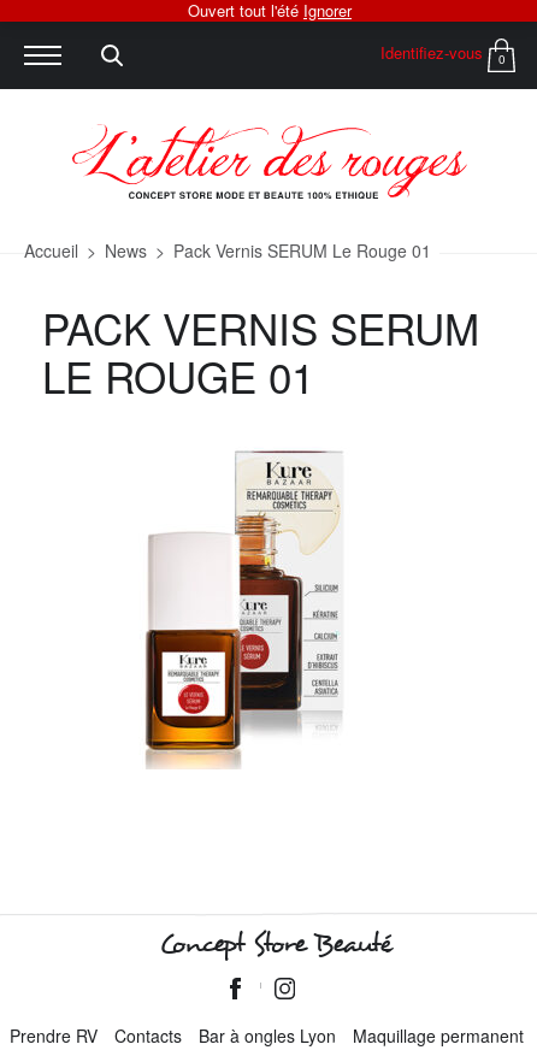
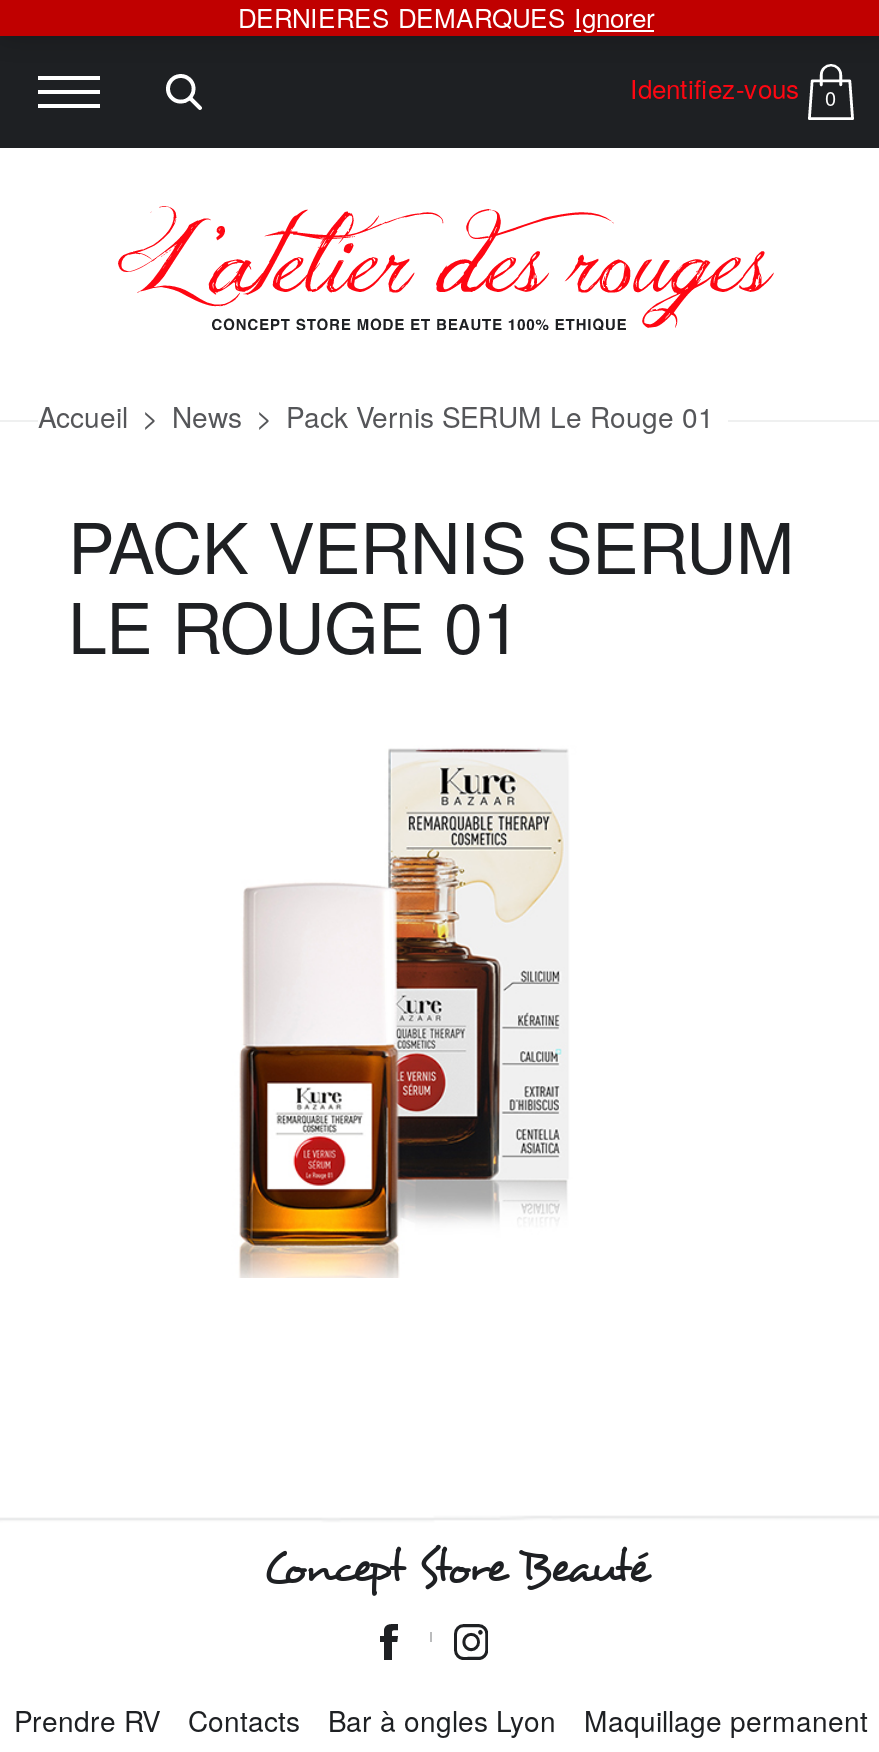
[188,0,352,22] Ouvert tout l'été Ignorer -> [238,0,654,36] DERNIERES DEMARQUES Ignorer

